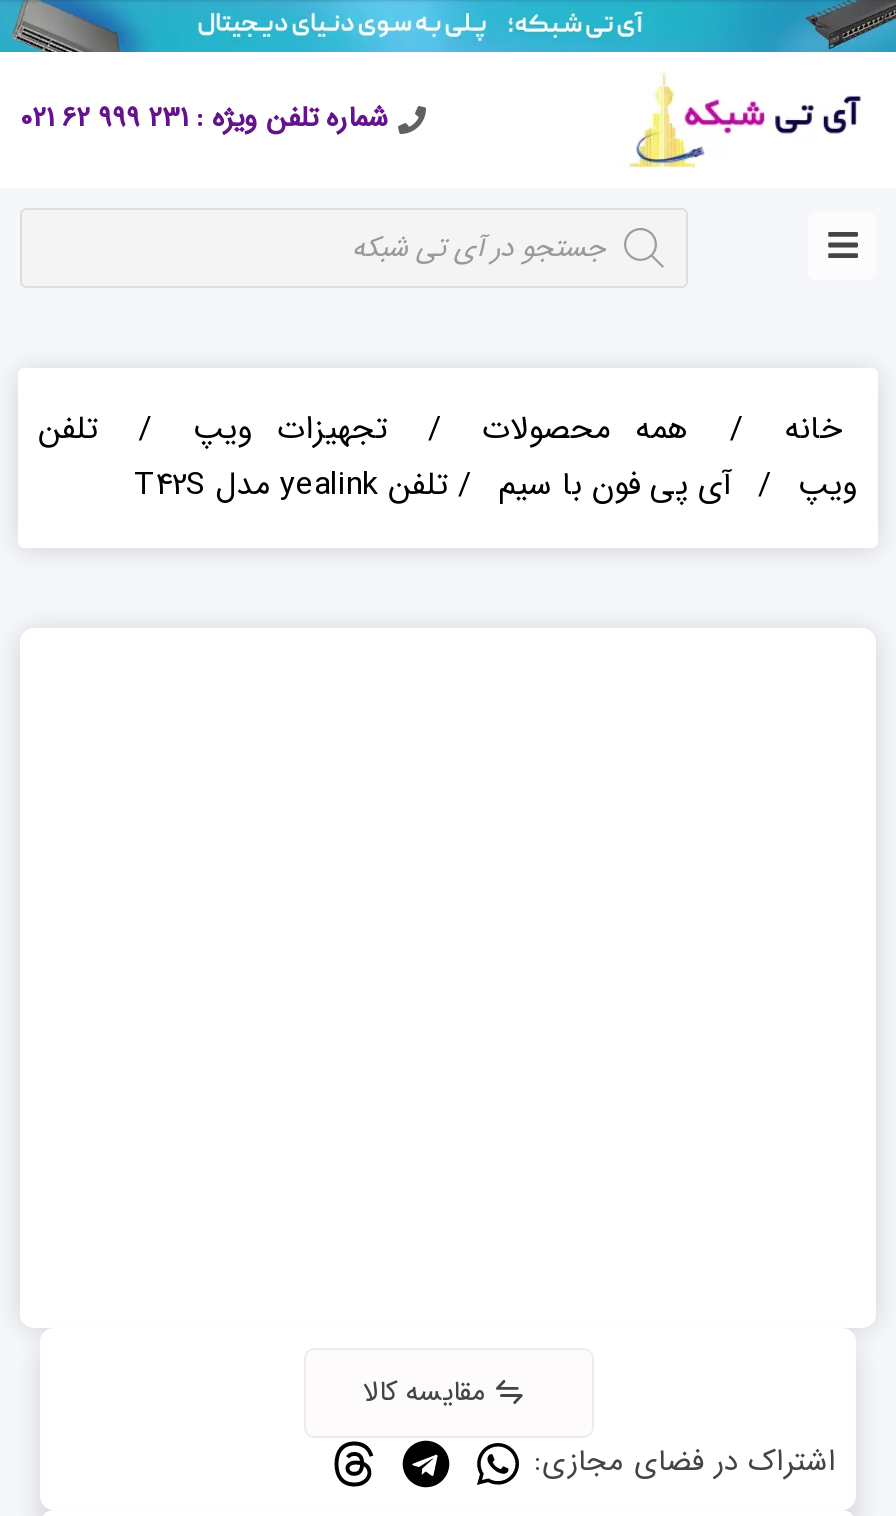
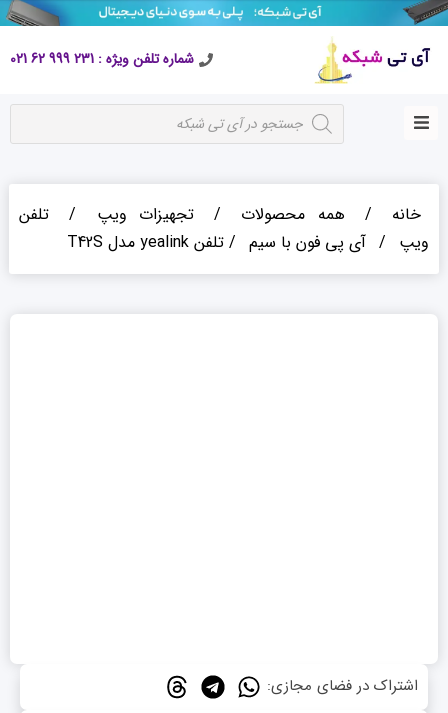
[363,1370,485,1414] مقایسه کالا -> none

